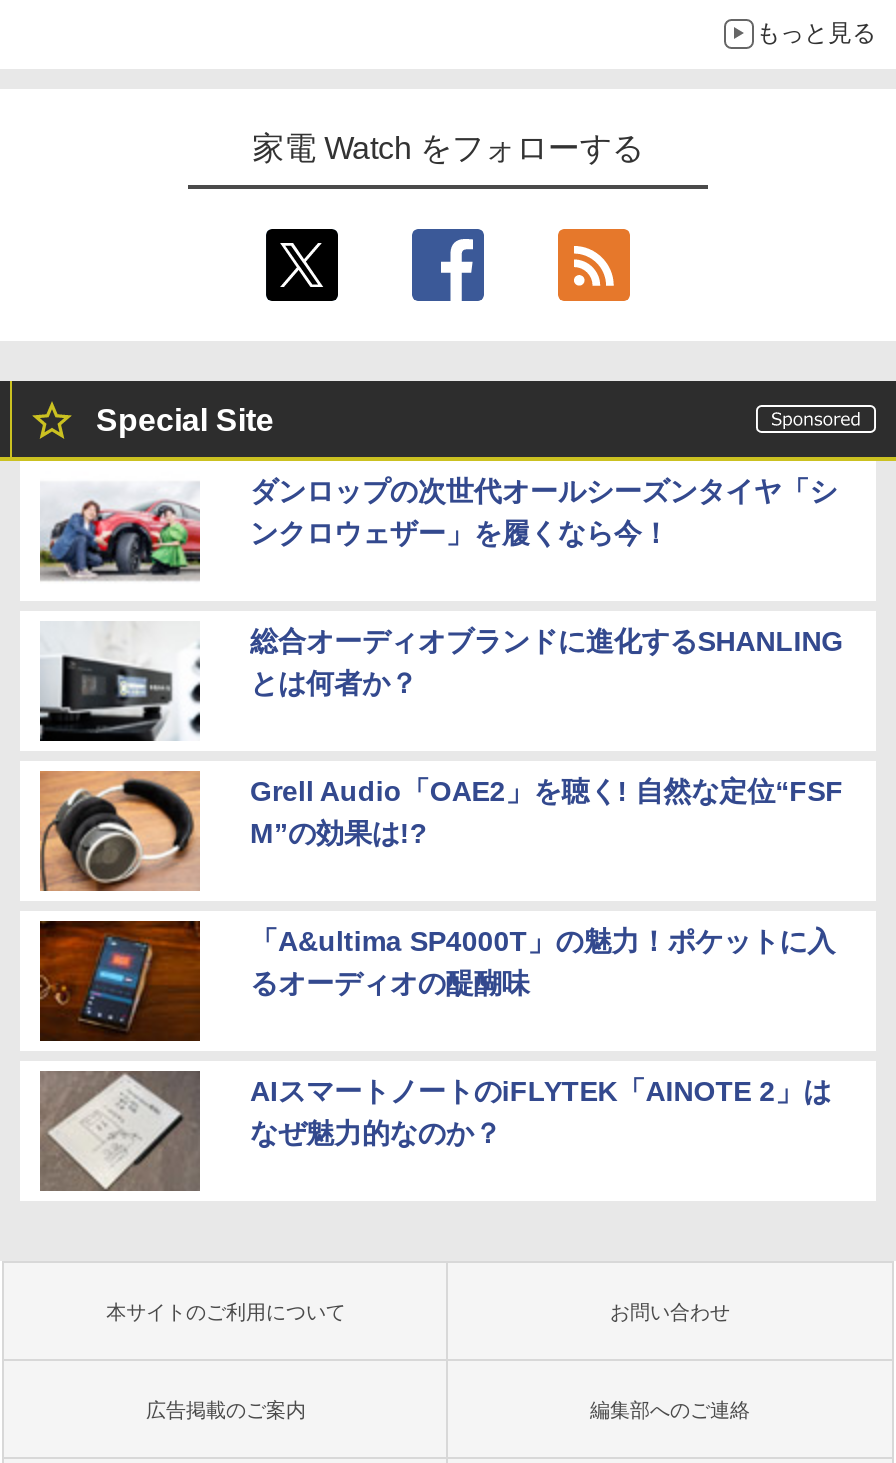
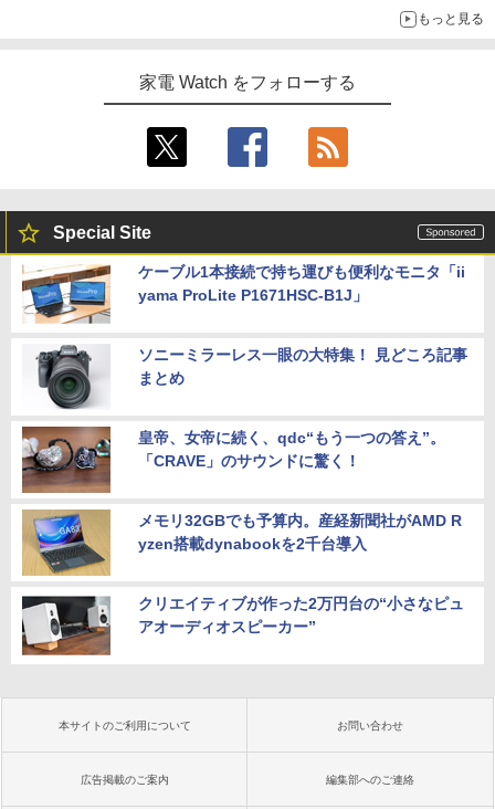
[38,475,837,583] [image] | ダンロップの次世代オールシーズンタイヤ「シ | ンクロウェザー」を履くなら今！ -> [21,263,465,325] [image] | ケーブル1本接続で持ち運びも便利なモニタ「ii | yama ProLite P1671HSC-B1J」
[38,625,843,743] [image] | 総合オーディオブランドに進化するSHANLING | とは何者か？ -> [22,345,467,410] [image] | ソニーミラーレス一眼の大特集！ 見どころ記事 | まとめ
[40,769,843,891] [image] | Grell Audio「OAE2」を聴く! 自然な定位“FSF | M”の効果は!? -> [21,425,445,493] [image] | 皇帝、女帝に続く、qdc“もう一つの答え”。 | 「CRAVE」のサウンドに驚く！
[38,921,835,1043] [image] | 「A&ultima SP4000T」の魅力！ポケットに入 | るオーディオの醍醐味 -> [21,508,462,577] [image] | メモリ32GBでも予算内。産経新聞社がAMD R | yzen搭載dynabookを2千台導入
[38,1069,831,1193] [image] | AIスマートノートのiFLYTEK「AINOTE 2」は | なぜ魅力的なのか？ -> [21,592,464,659] [image] | クリエイティブが作った2万円台の“小さなピュ | アオーディオスピーカー”

